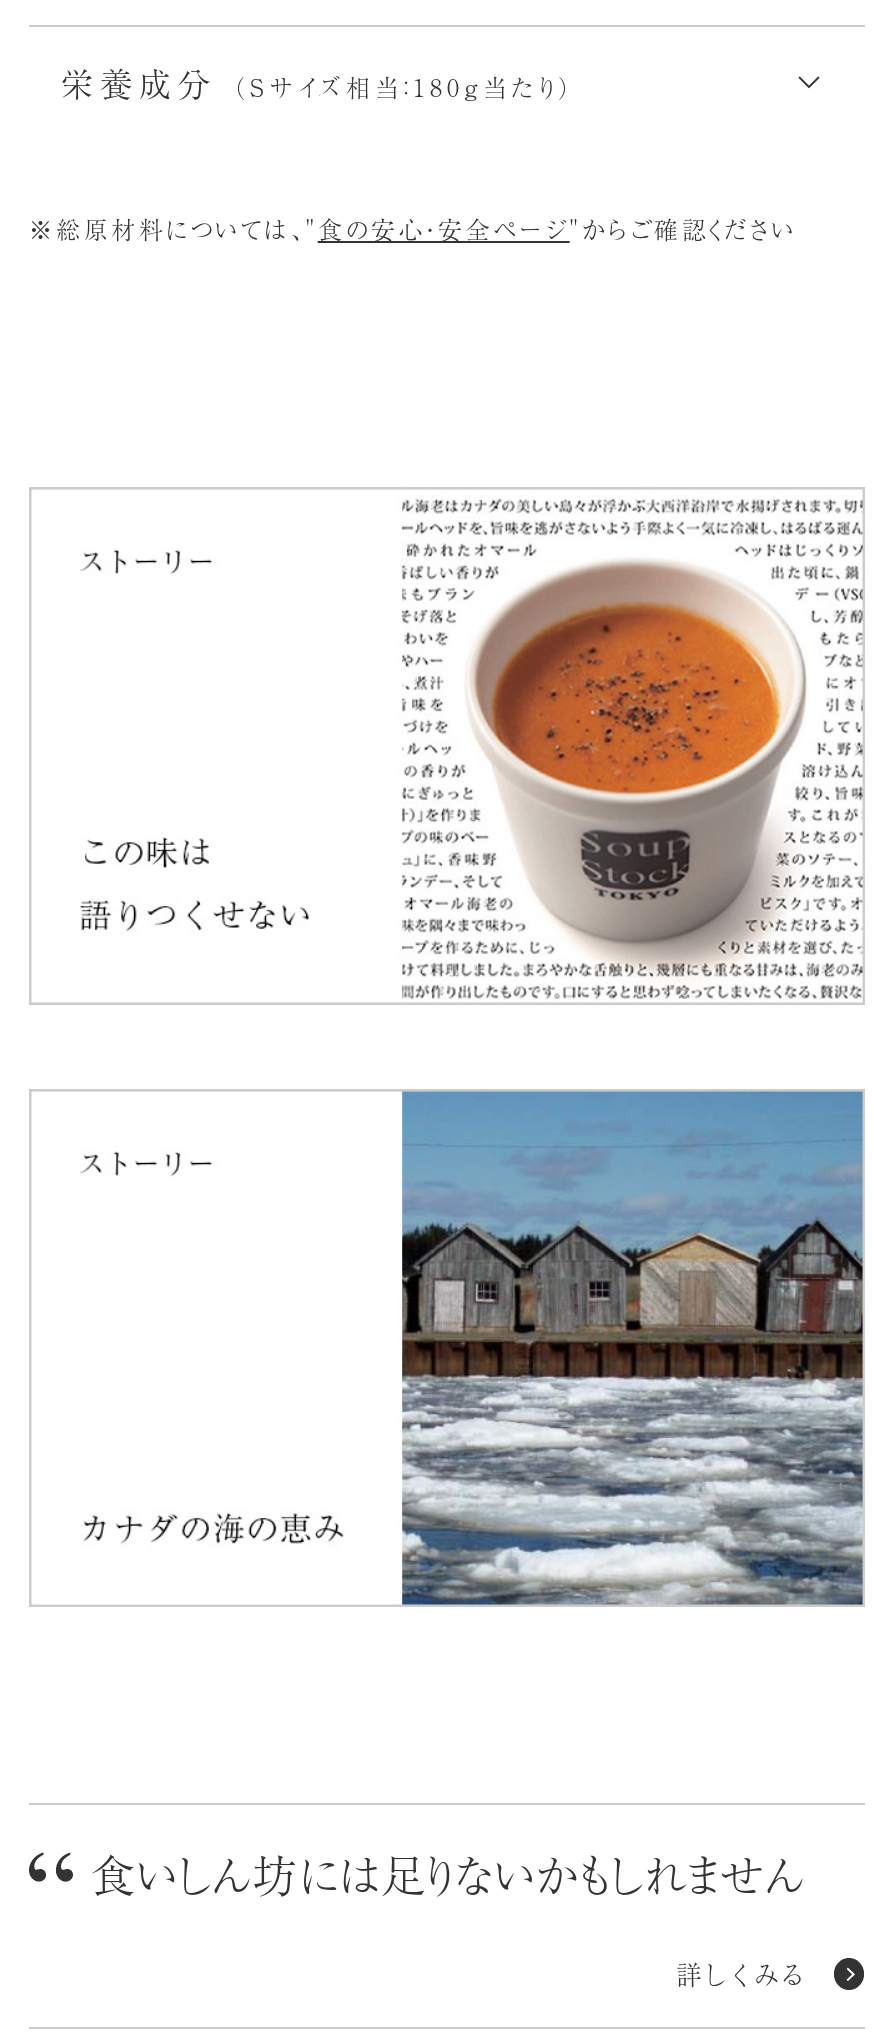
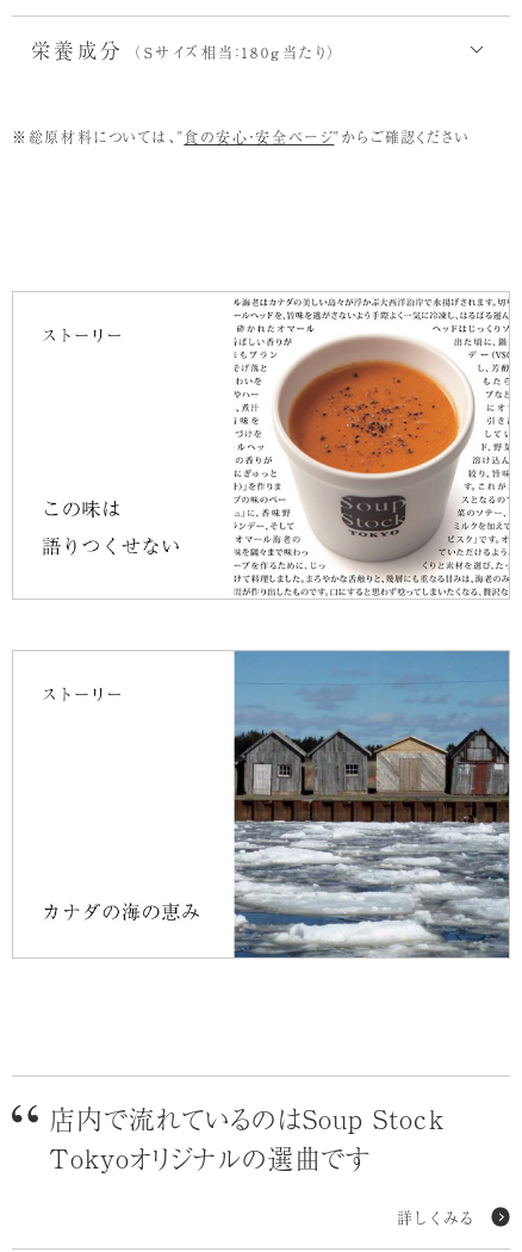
[90,1842,806,1906] 食いしん坊には足りないかもしれません -> [48,1099,444,1176] 店内で流れているのはSoup Stock | Tokyoオリジナルの選曲です

